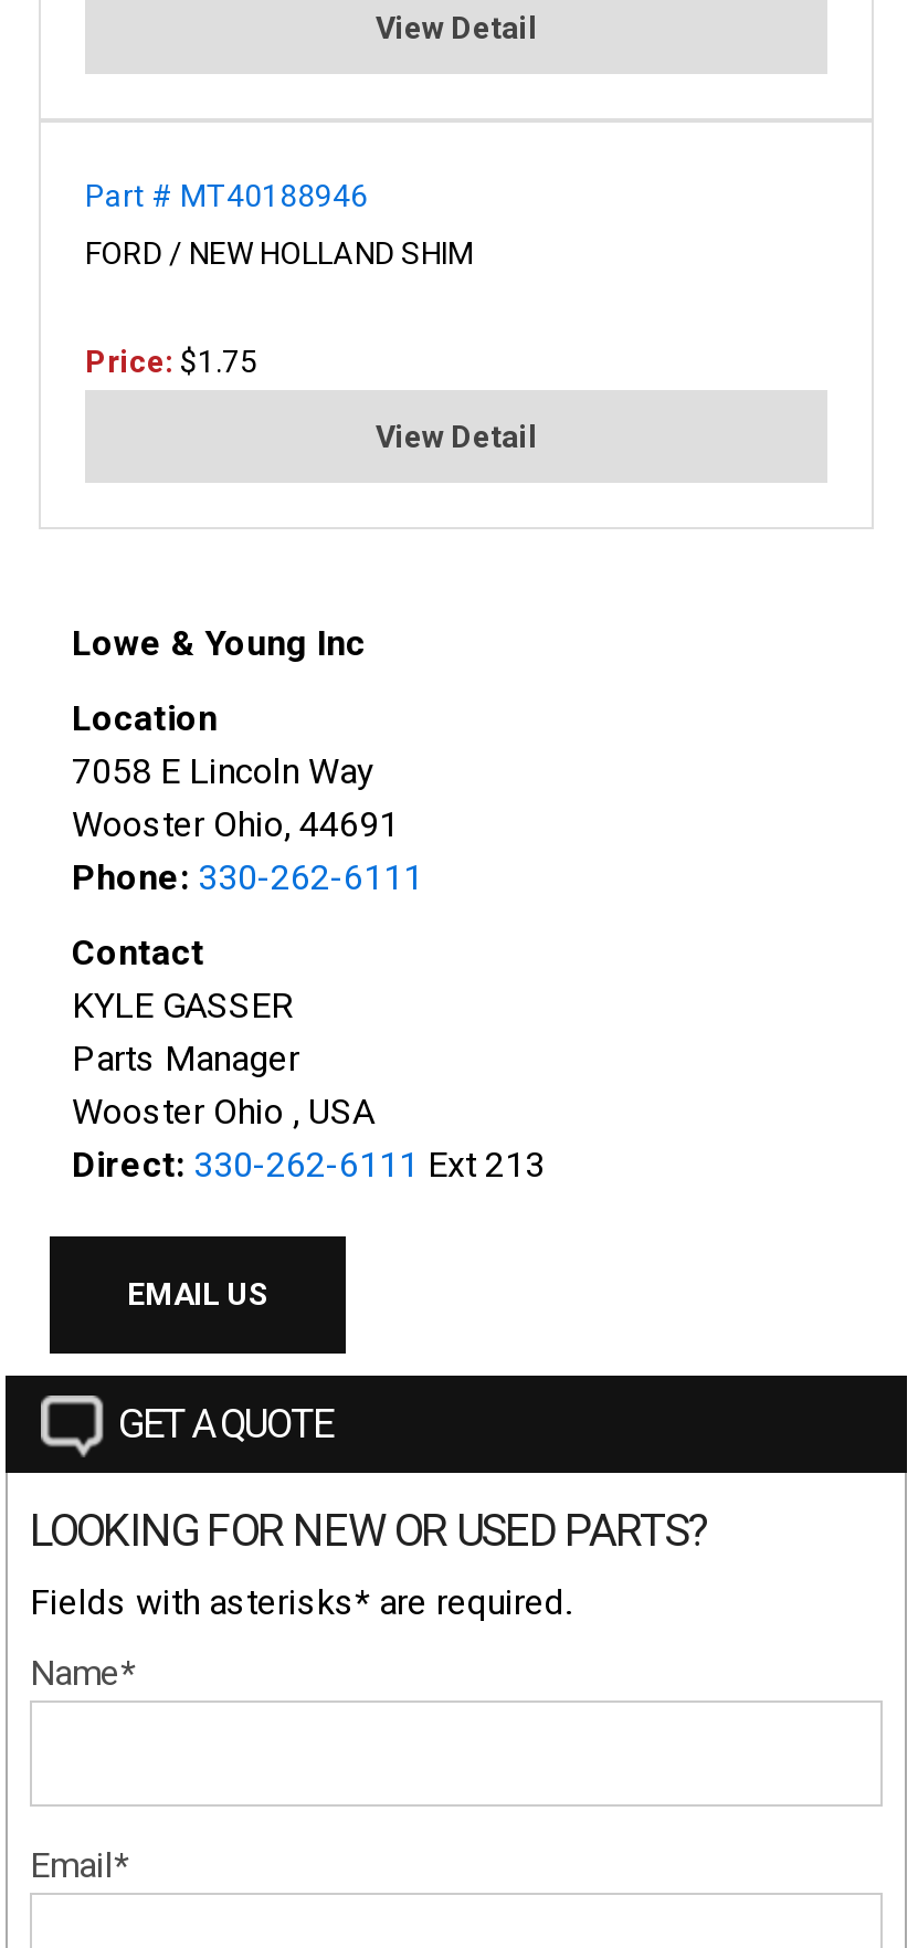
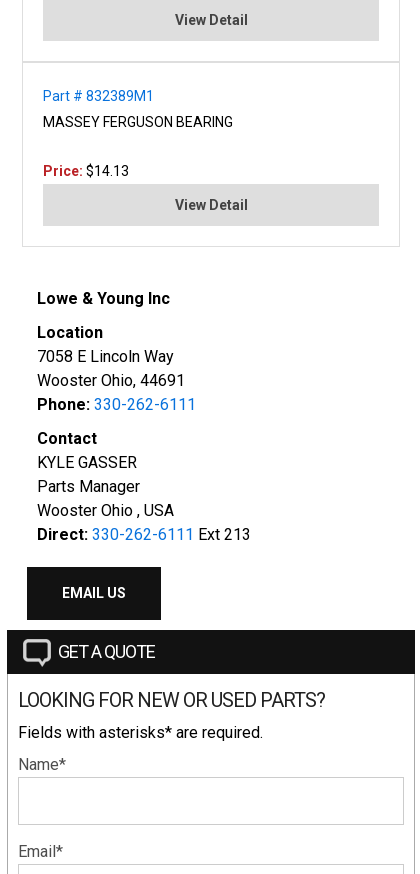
[85,178,368,213] Part # MT40188946 -> [43,88,154,104] Part # 832389M1
[85,235,474,271] FORD / NEW HOLLAND SHIM -> [43,114,233,130] MASSEY FERGUSON BEARING
[85,344,257,379] Price: $1.75 -> [43,163,129,179] Price: $14.13

